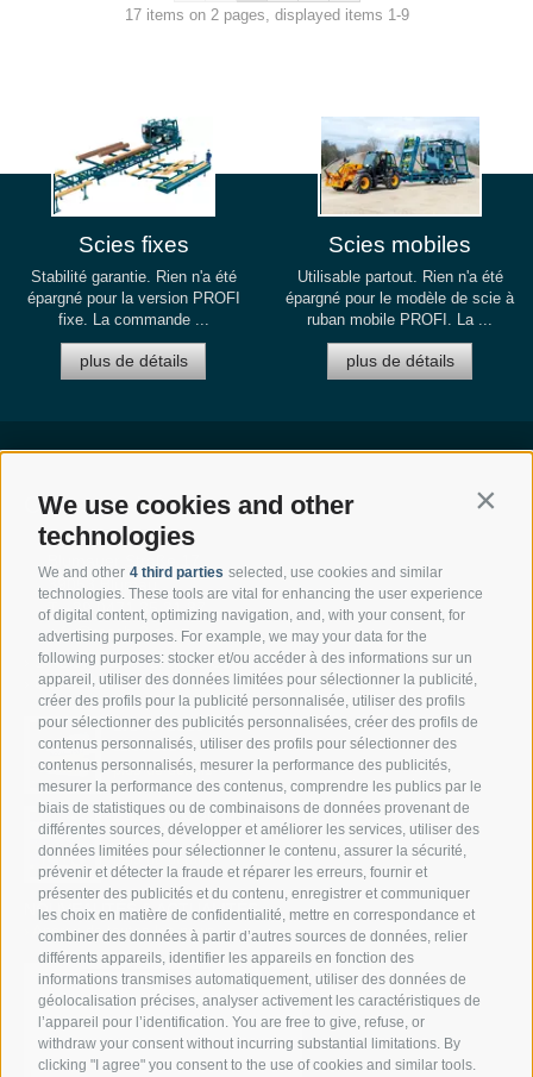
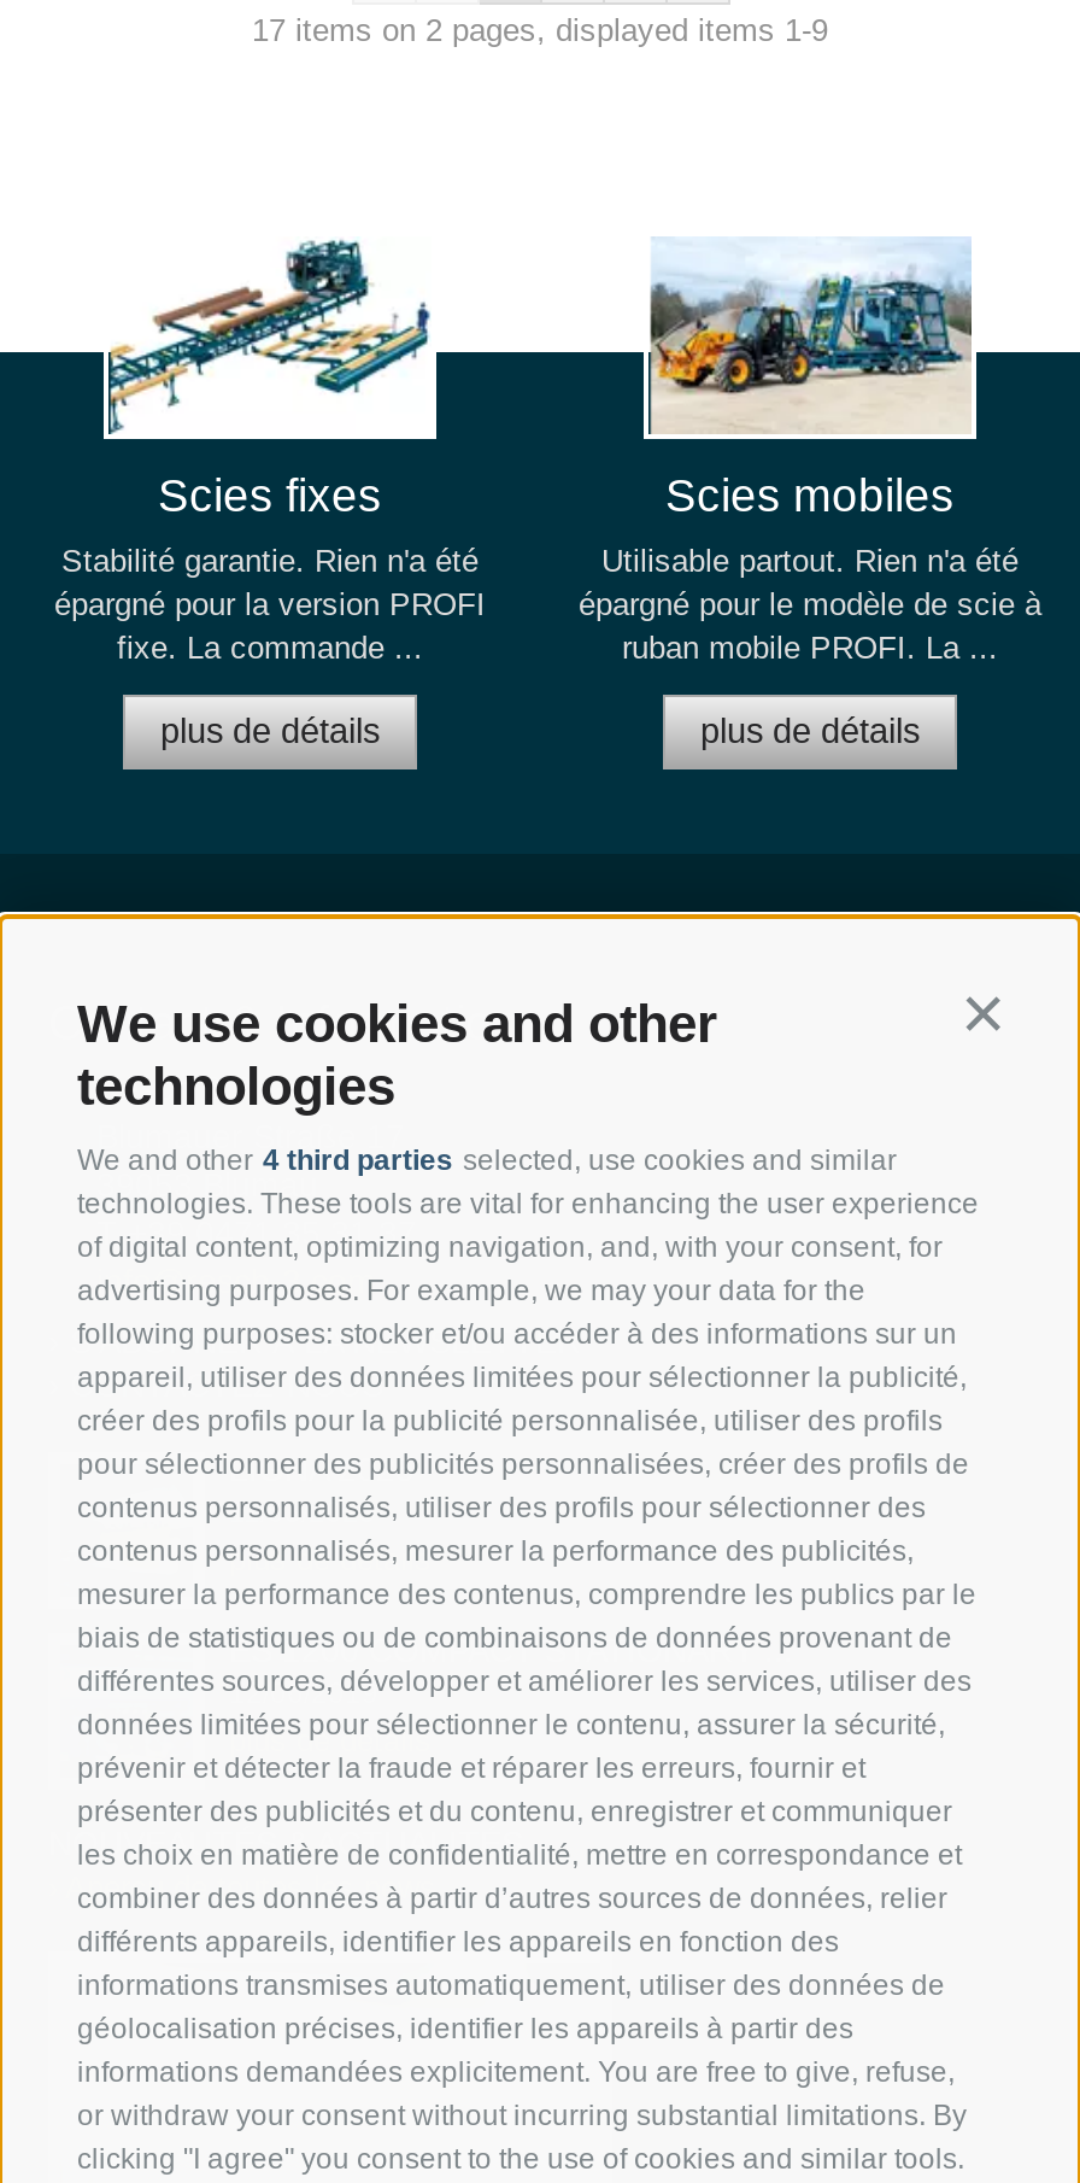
[38,992,481,1052] géolocalisation précises, analyser activement les caractéristiques de | l’appareil pour l’identification. You are free to give, refuse, or | withdraw your consent without incurring substantial limitations. By -> [77,2011,967,2132] géolocalisation précises, identifier les appareils à partir des | informations demandées explicitement. You are free to give, refuse, | or withdraw your consent without incurring substantial limitations. By

